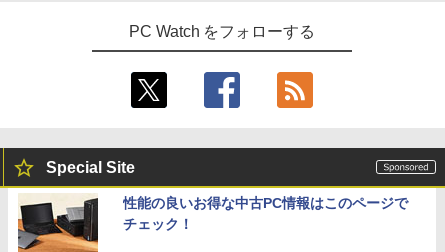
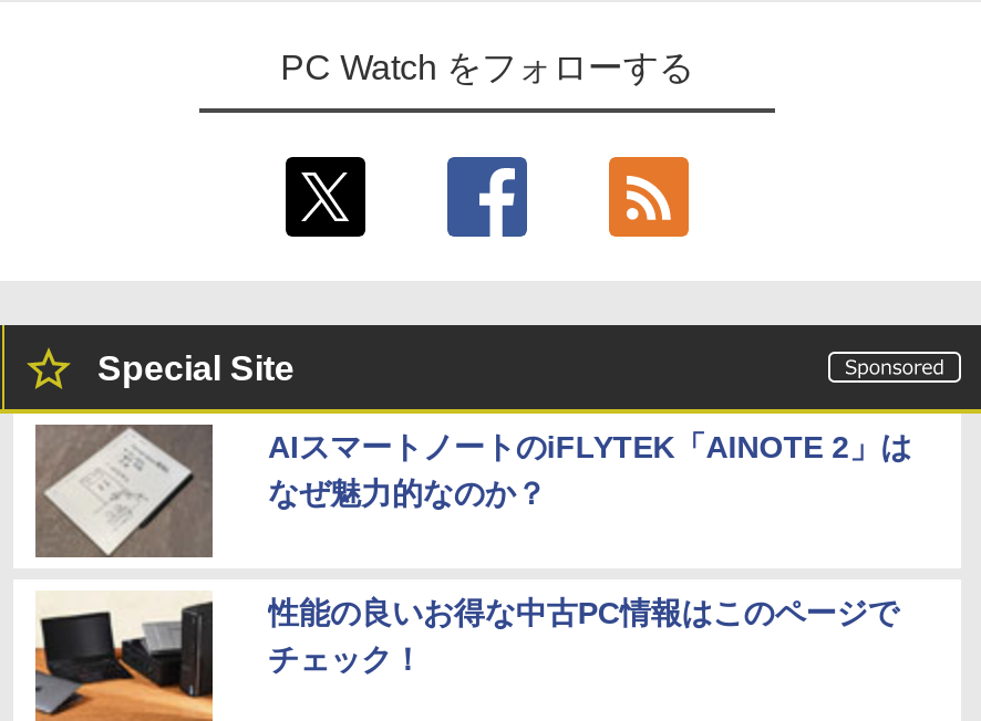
none -> [35,422,911,579] [image] | AIスマートノートのiFLYTEK「AINOTE 2」は | なぜ魅力的なのか？

